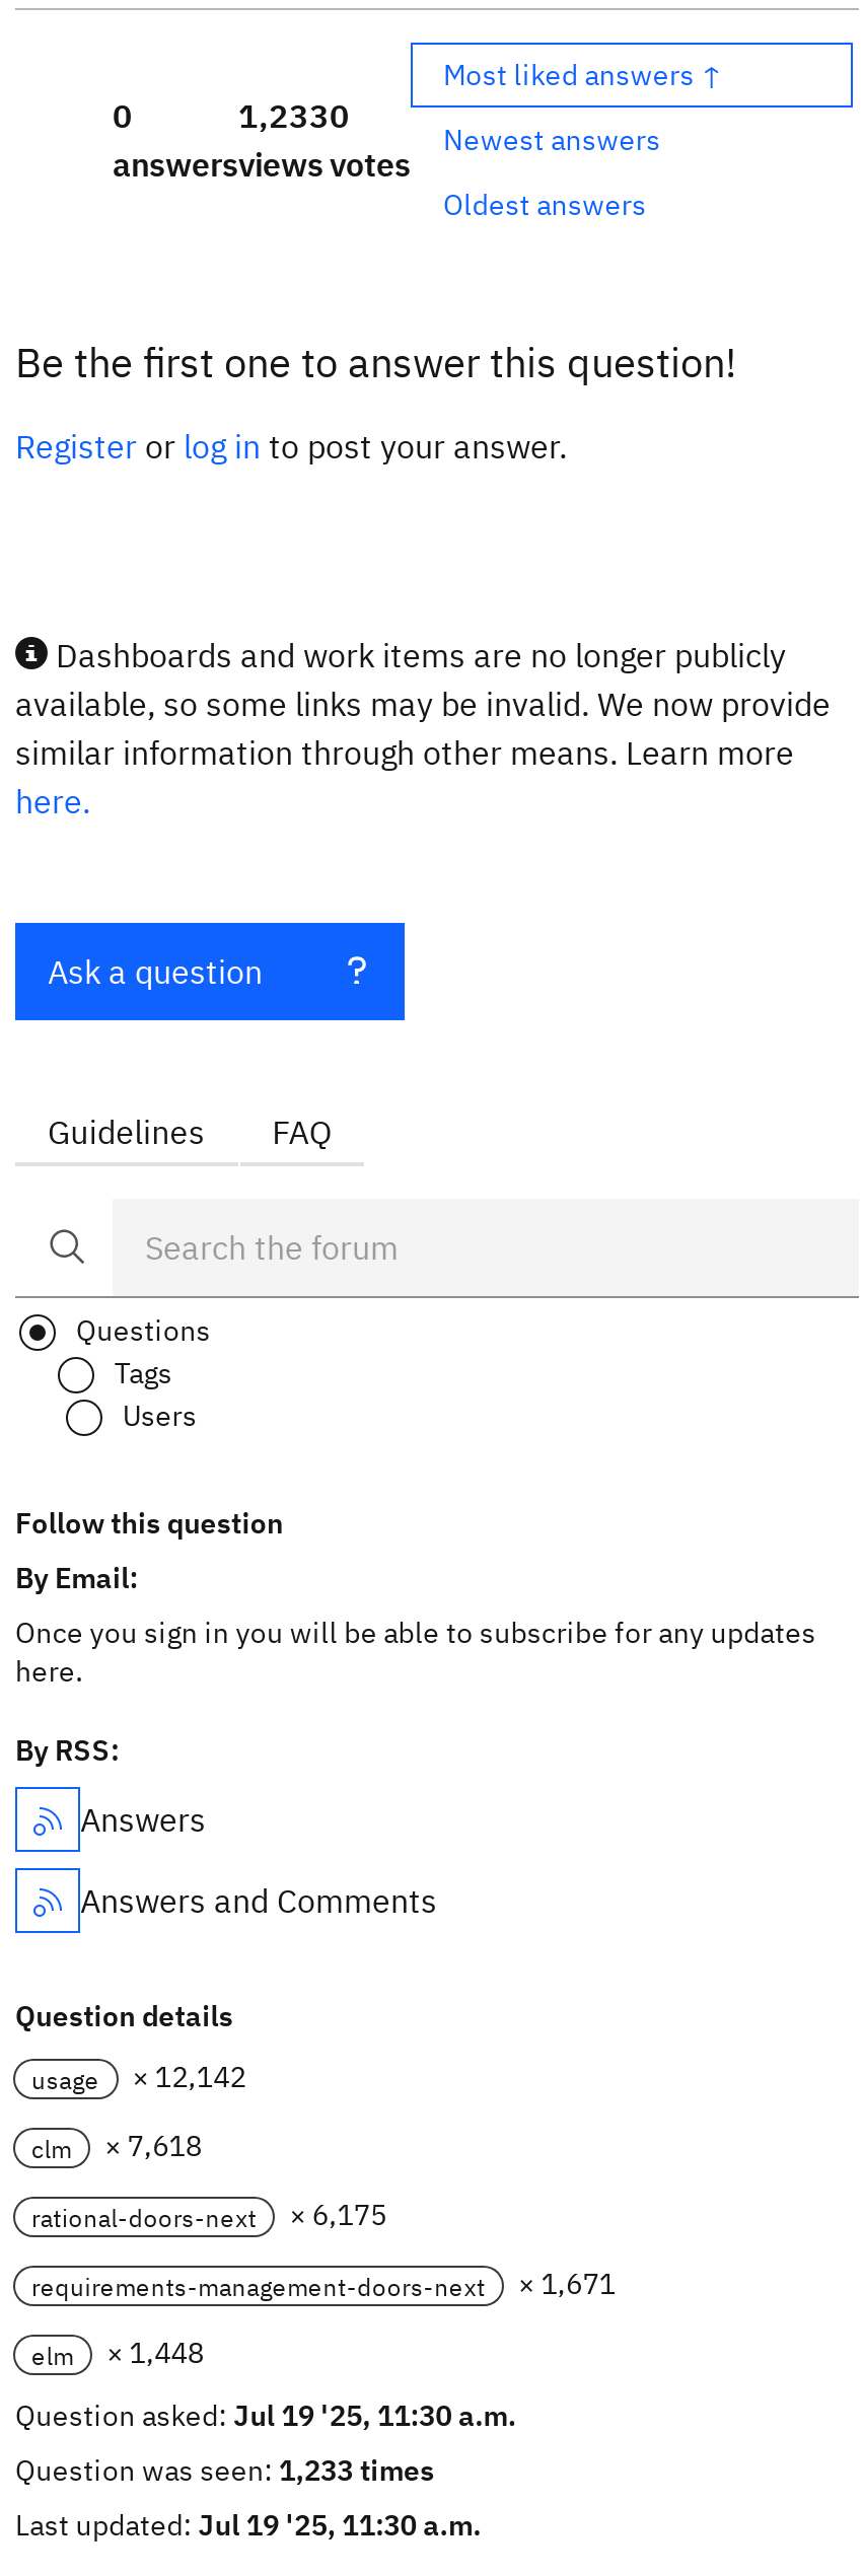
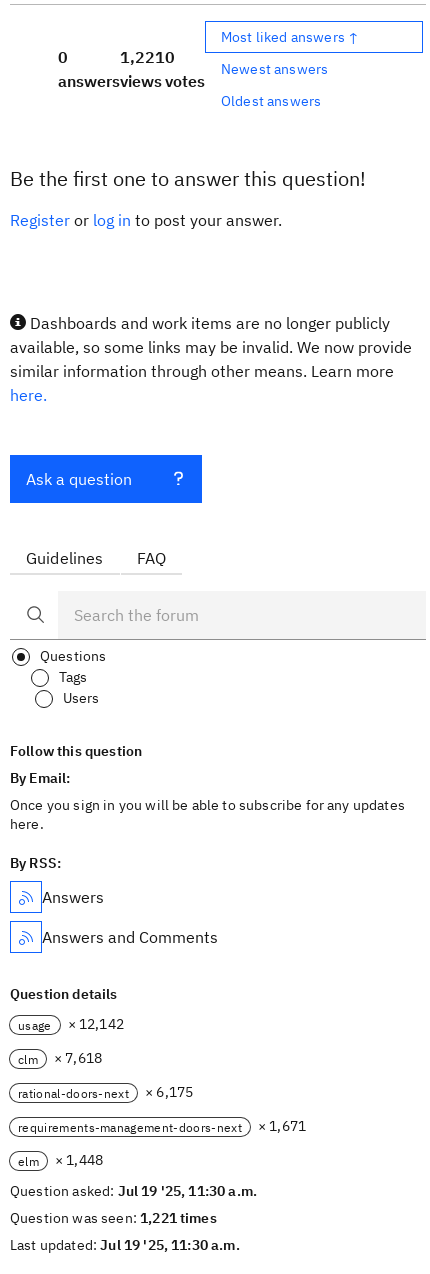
[238,95,350,136] 1,233 0 -> [120,47,175,67] 1,221 0
[15,2452,435,2489] Question was seen: 1,233 times -> [10,1209,217,1227] Question was seen: 1,221 times

